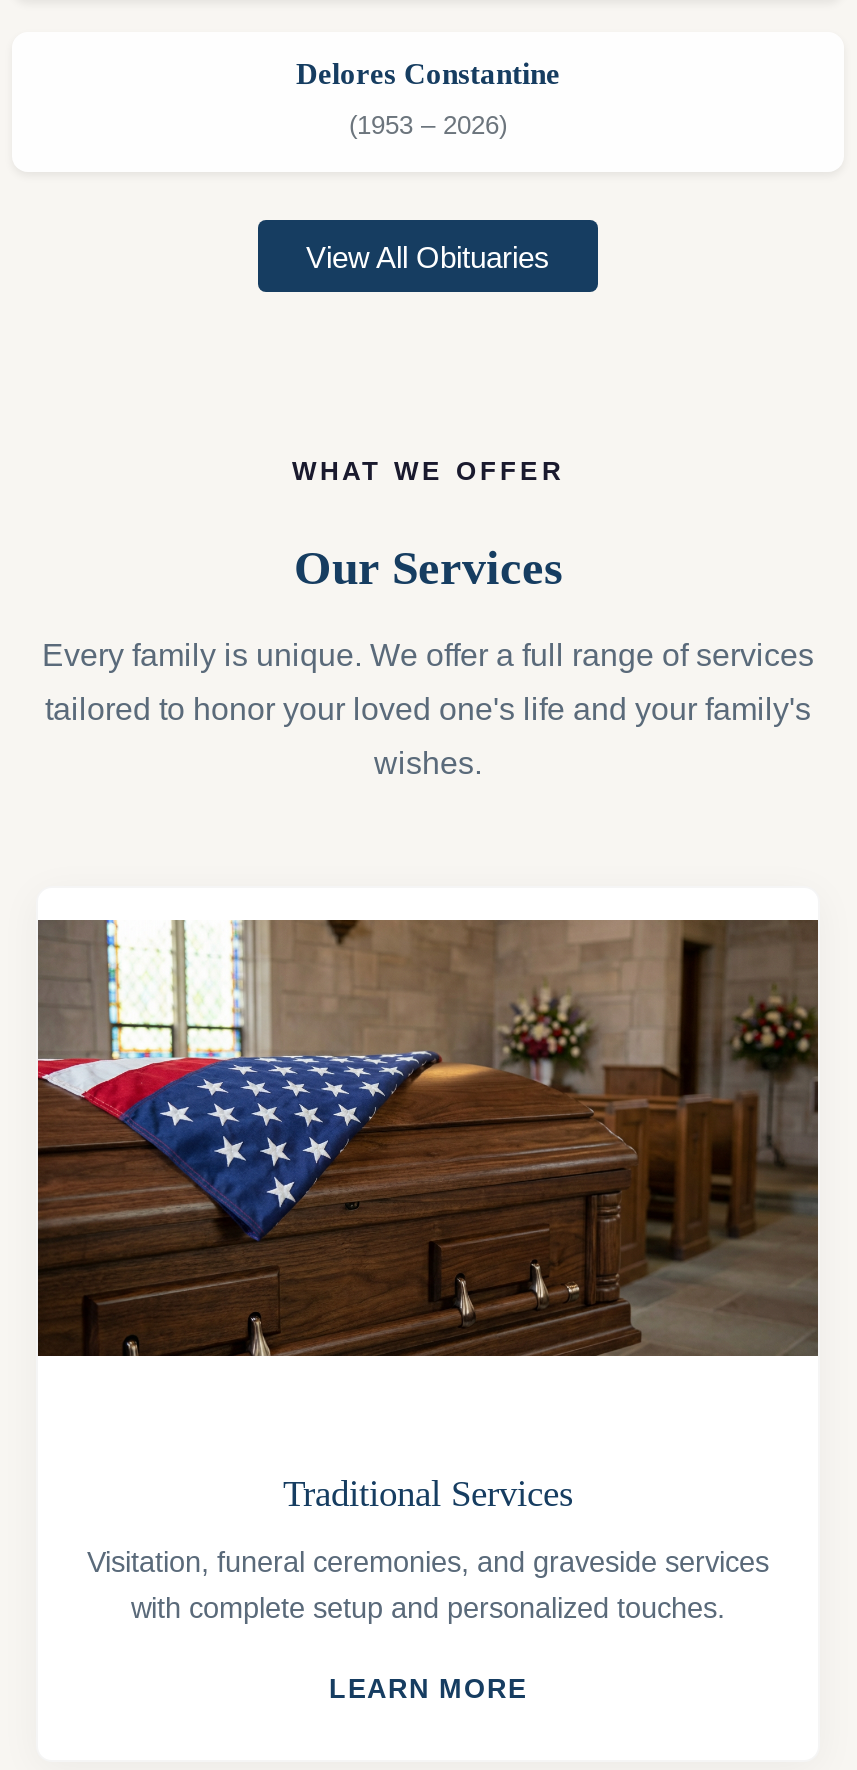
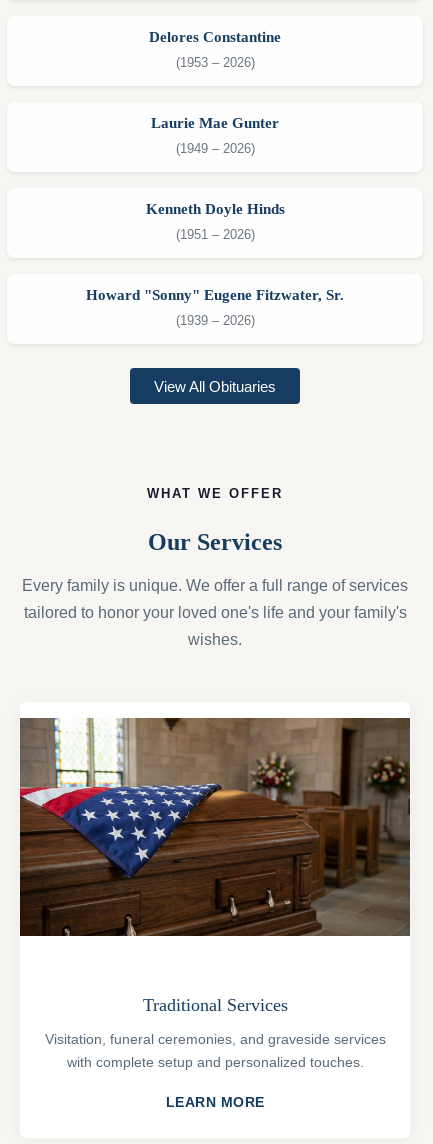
none -> [86,286,344,328] Howard "Sonny" Eugene Fitzwater, Sr. | (1939 – 2026)
none -> [145,200,284,242] Kenneth Doyle Hinds | (1951 – 2026)
none -> [151,114,279,156] Laurie Mae Gunter | (1949 – 2026)

